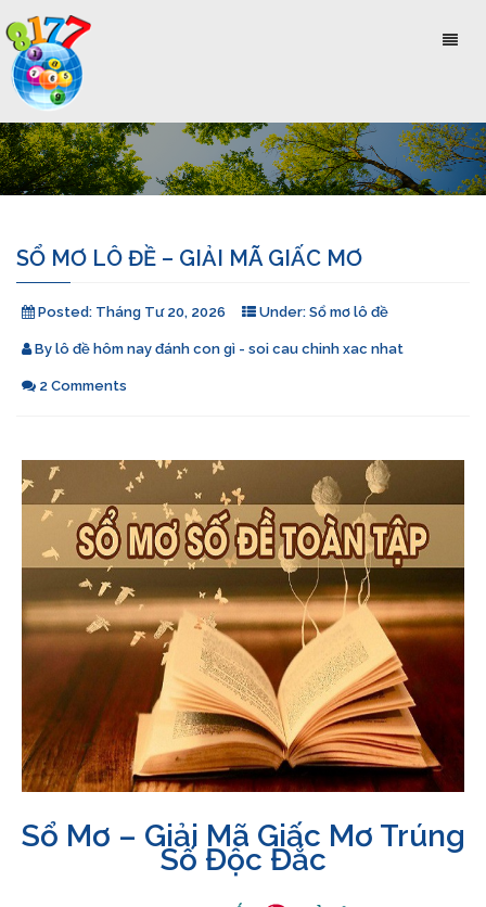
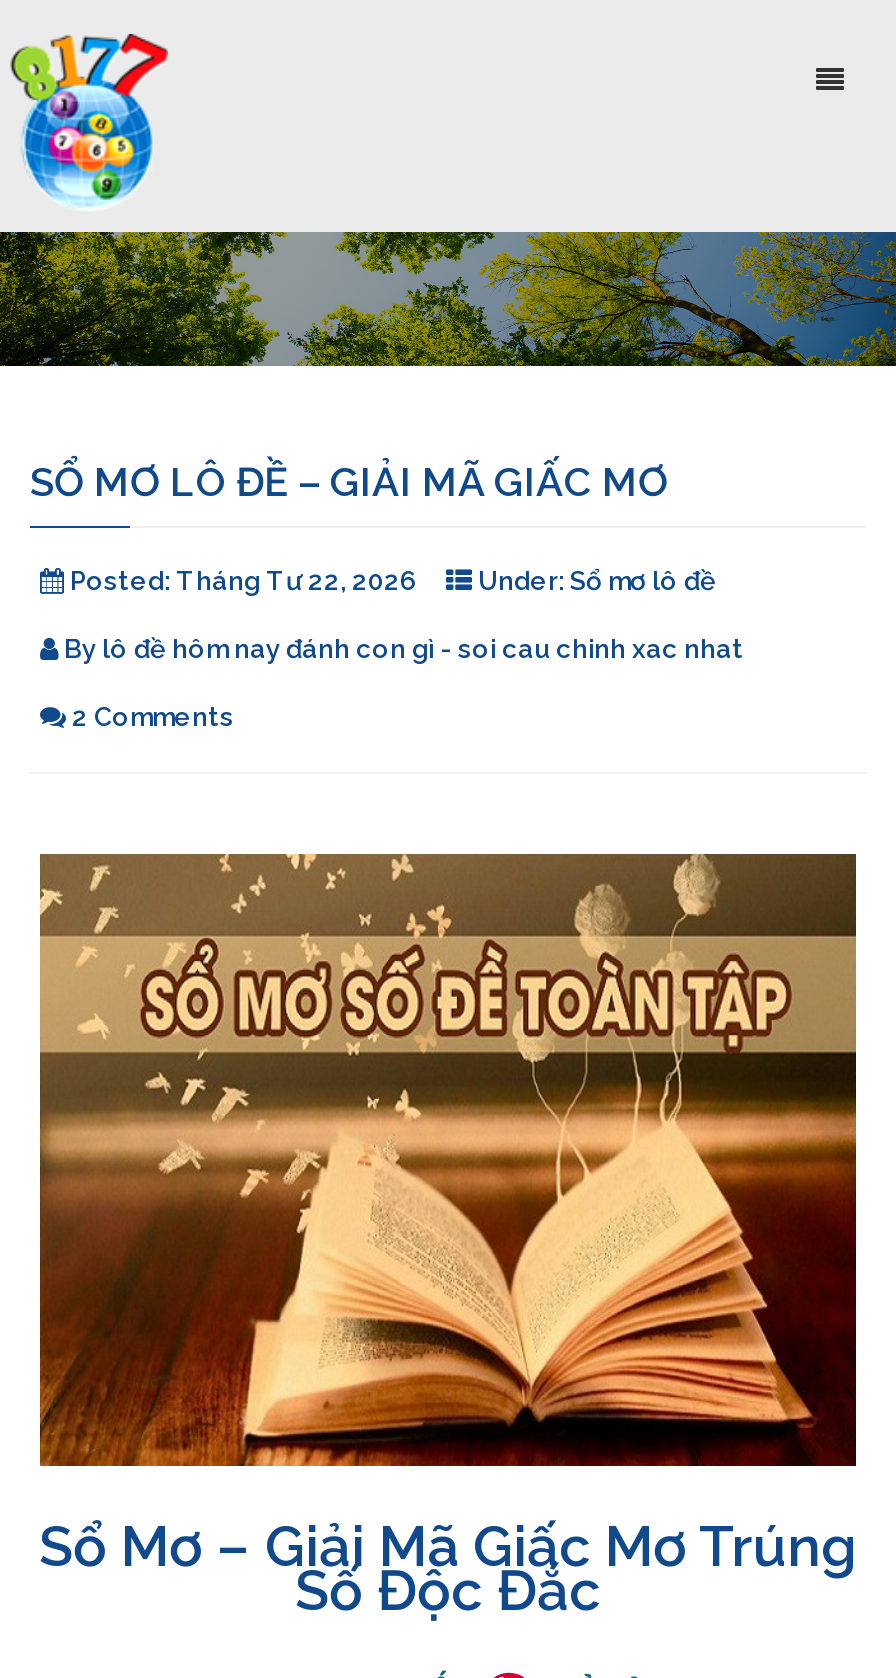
[35,304,226,320] Posted: Tháng Tư 20, 2026 -> [64,566,416,596] Posted: Tháng Tư 22, 2026

